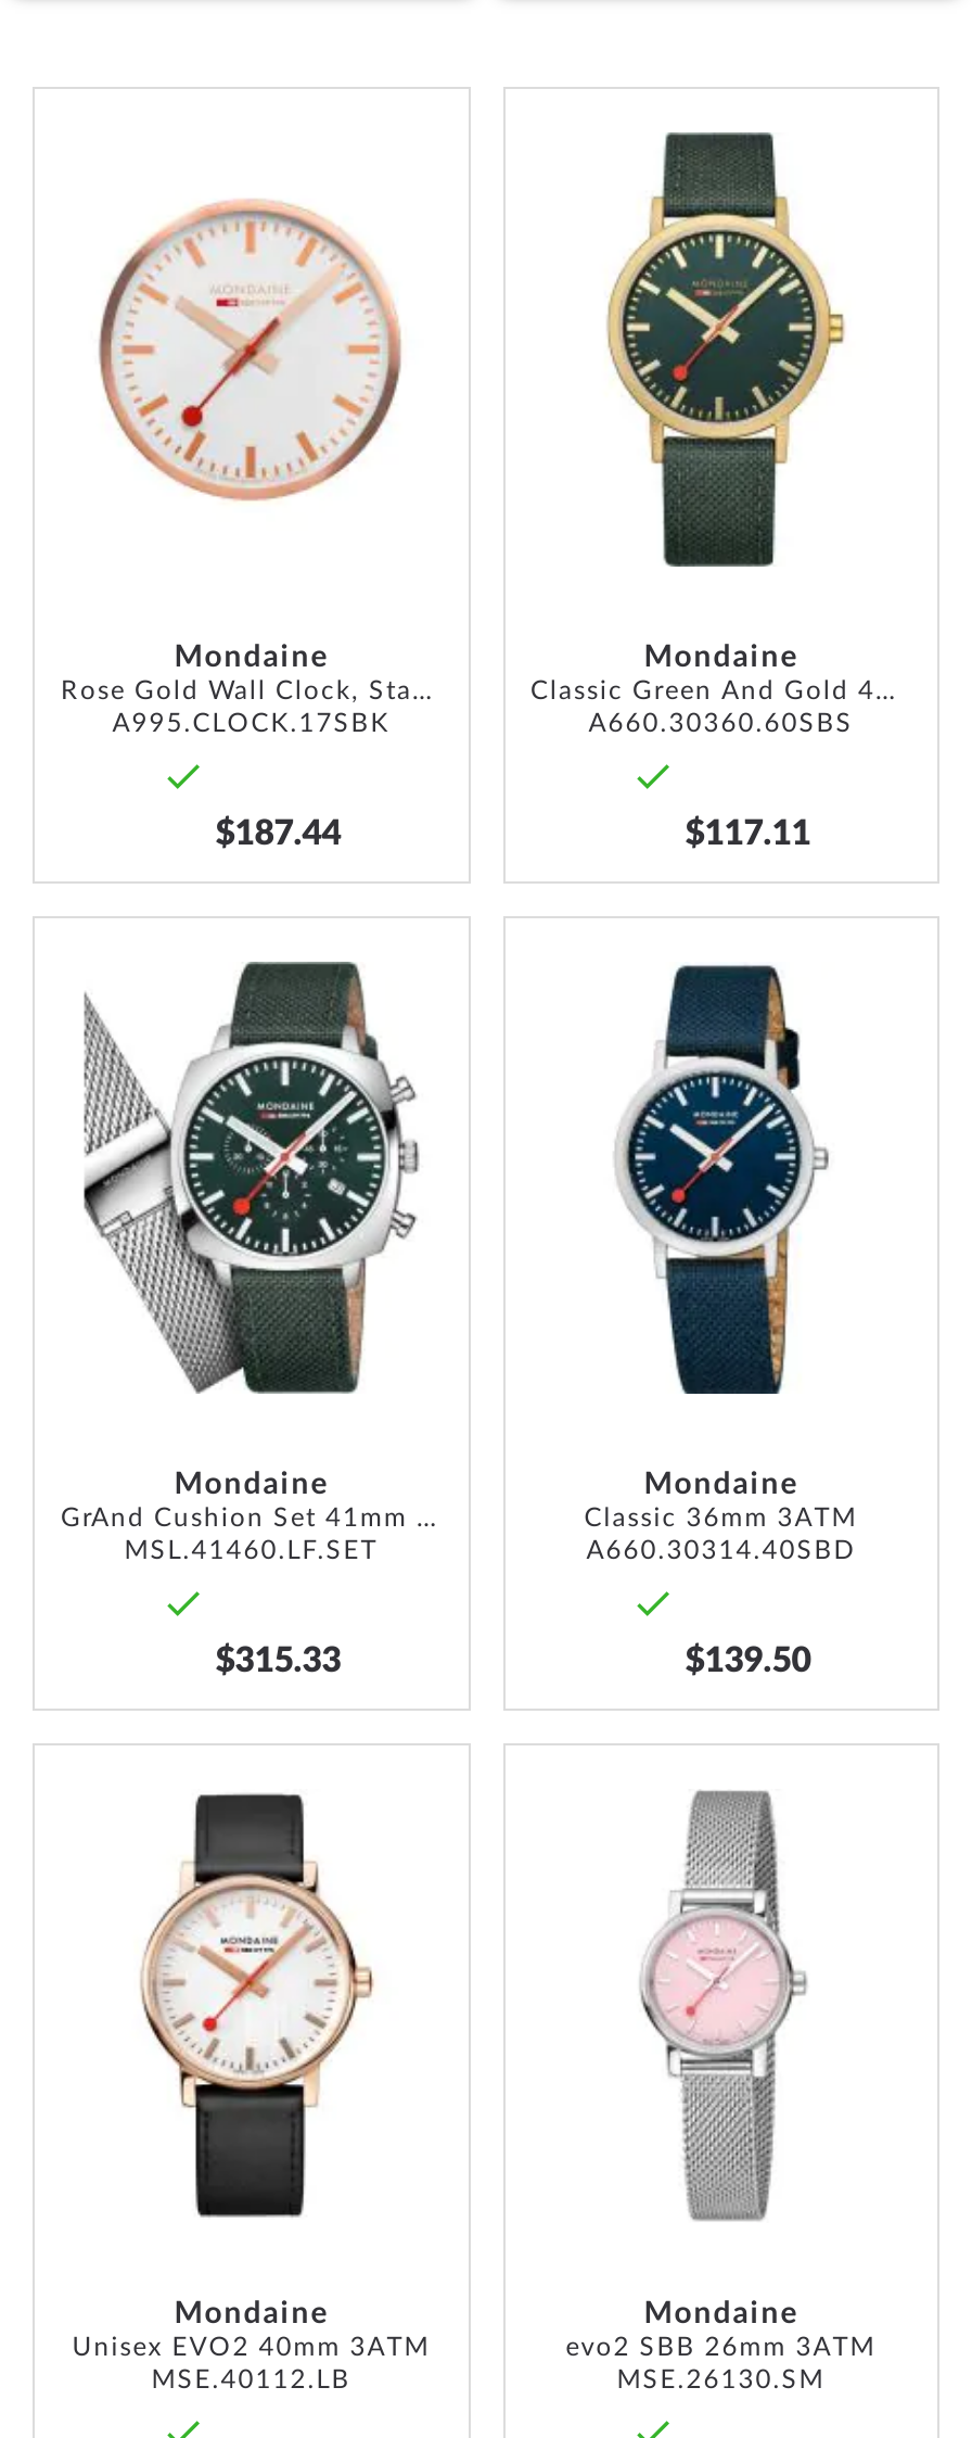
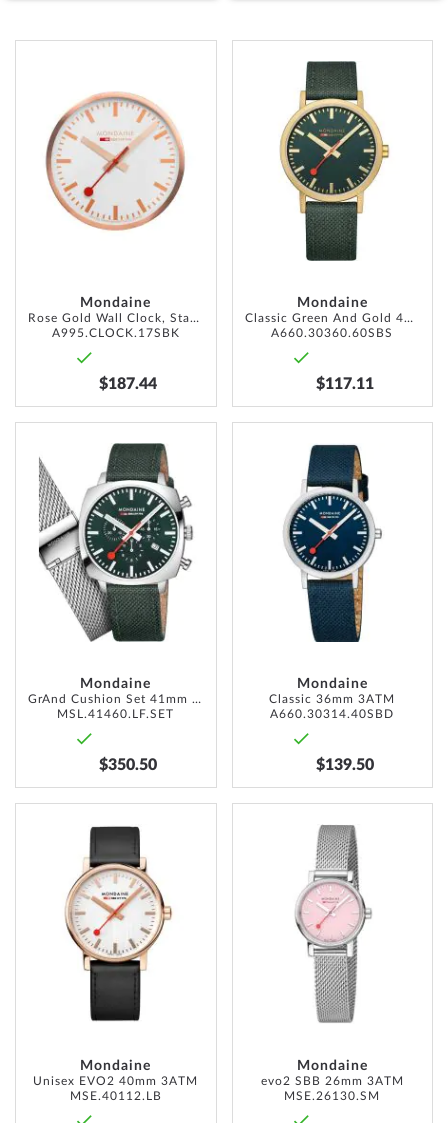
[215,1643,341,1678] $315.33 -> [99,757,157,773] $350.50

